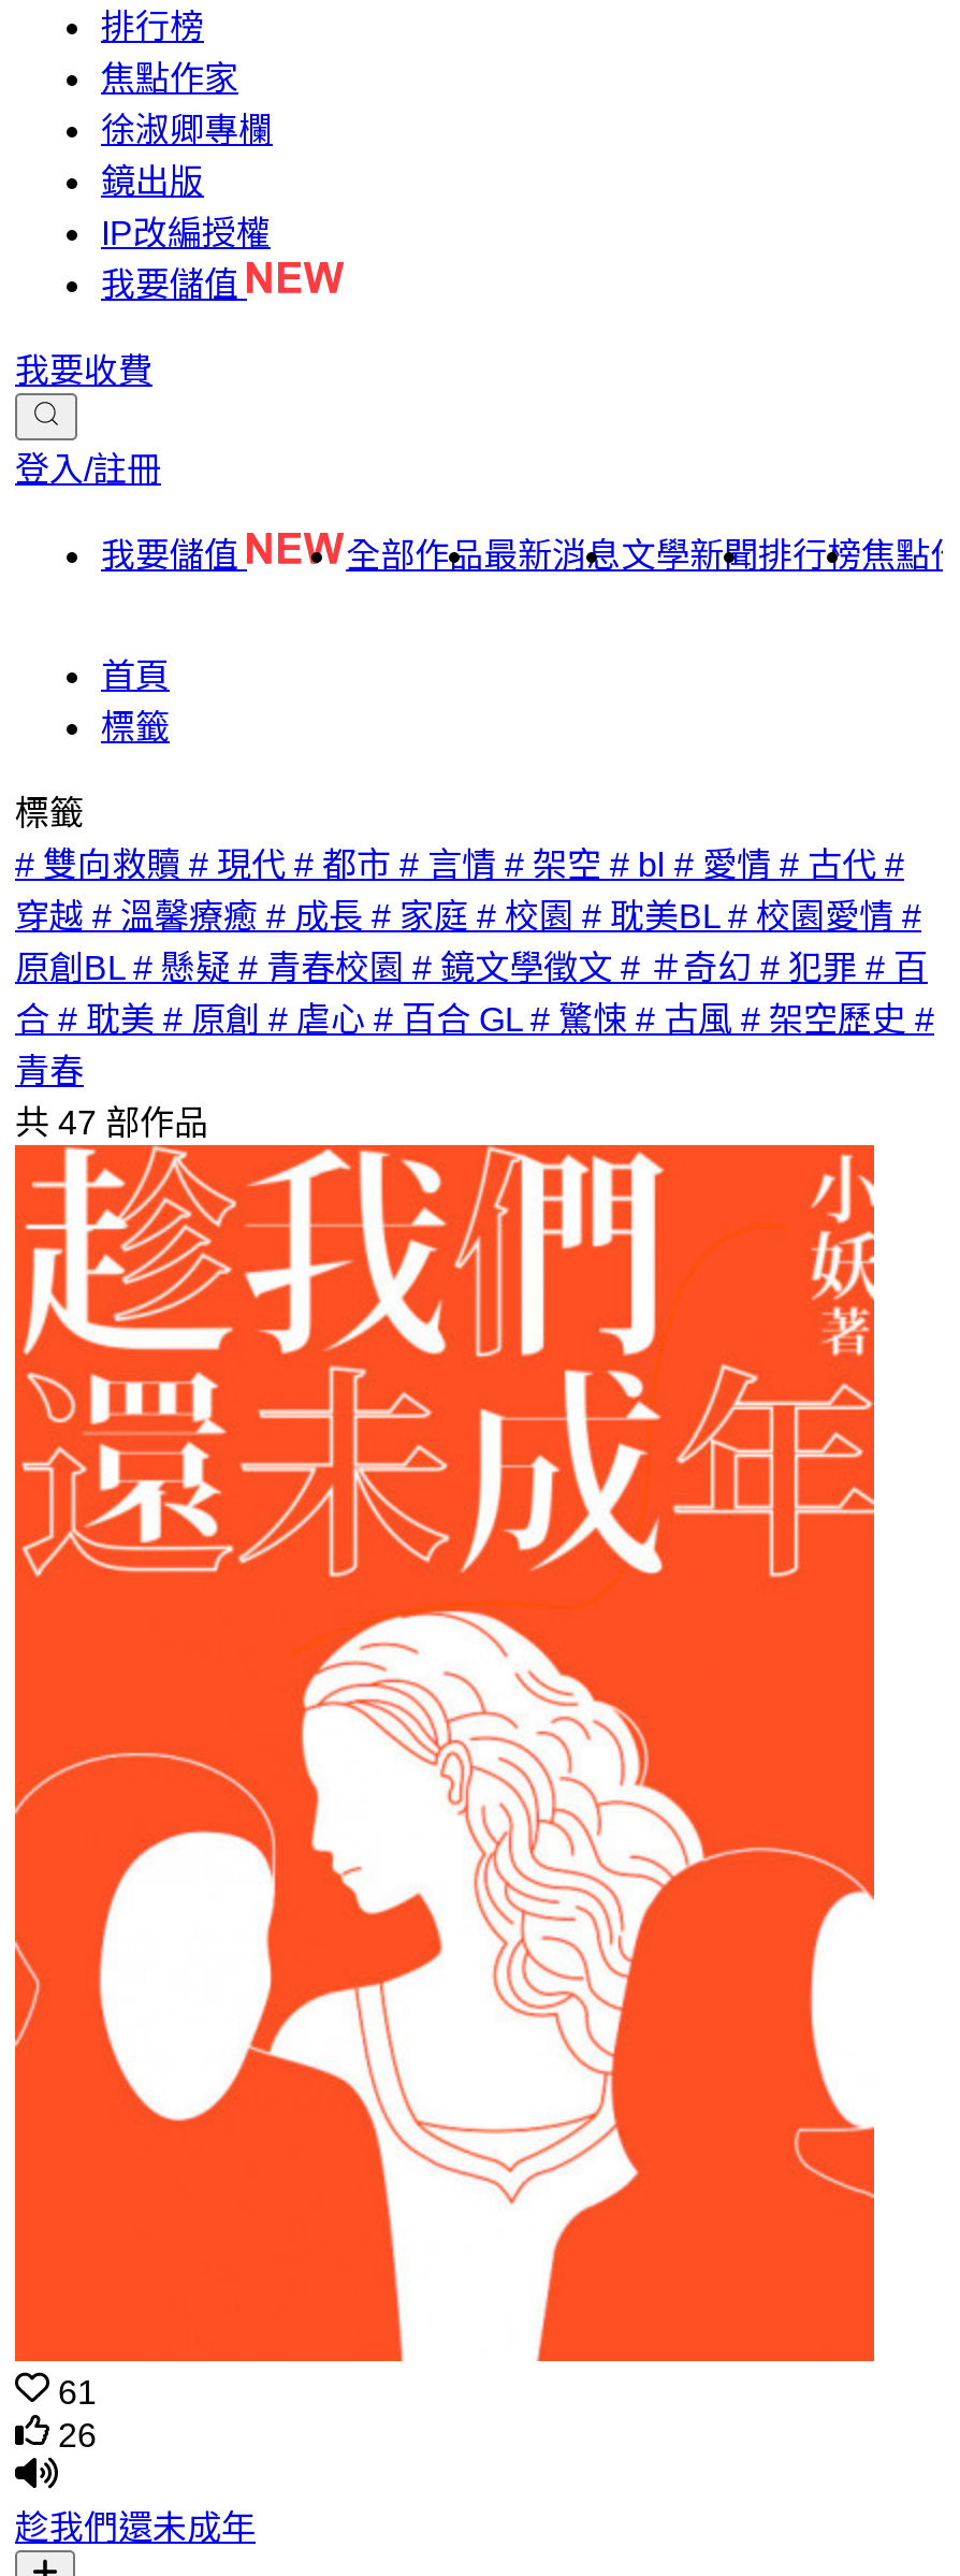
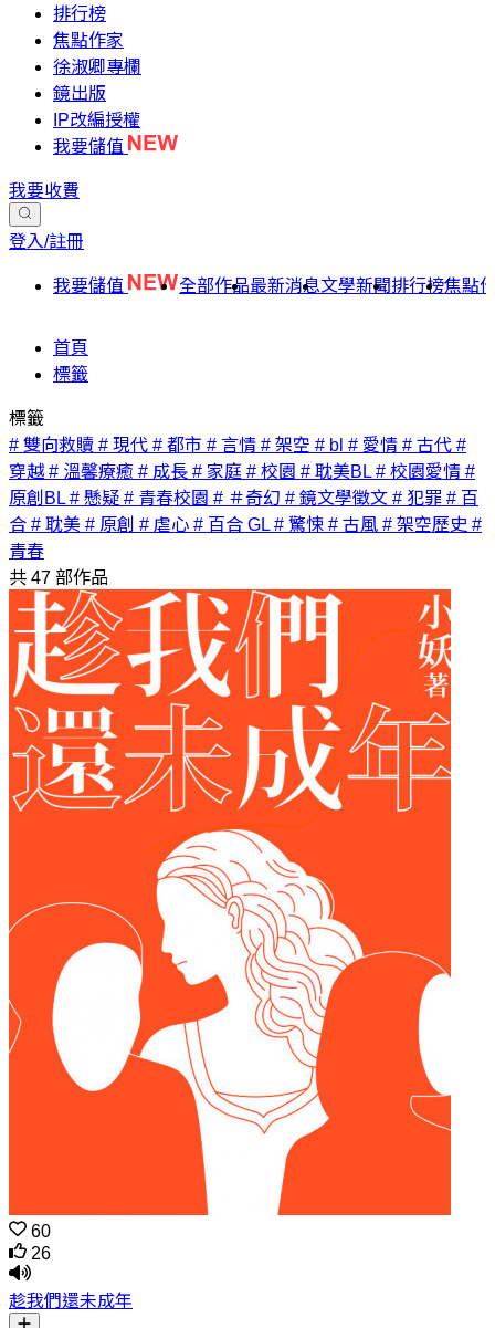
[15,950,928,987] 原創BL # 懸疑# 青春校園# 鏡文學徵文# ＃奇幻# 犯罪# 百 -> [9,489,478,508] 原創BL # 懸疑# 青春校園# ＃奇幻# 鏡文學徵文# 犯罪# 百
[49,2375,97,2411] 61 -> [27,1222,51,1241] 60

